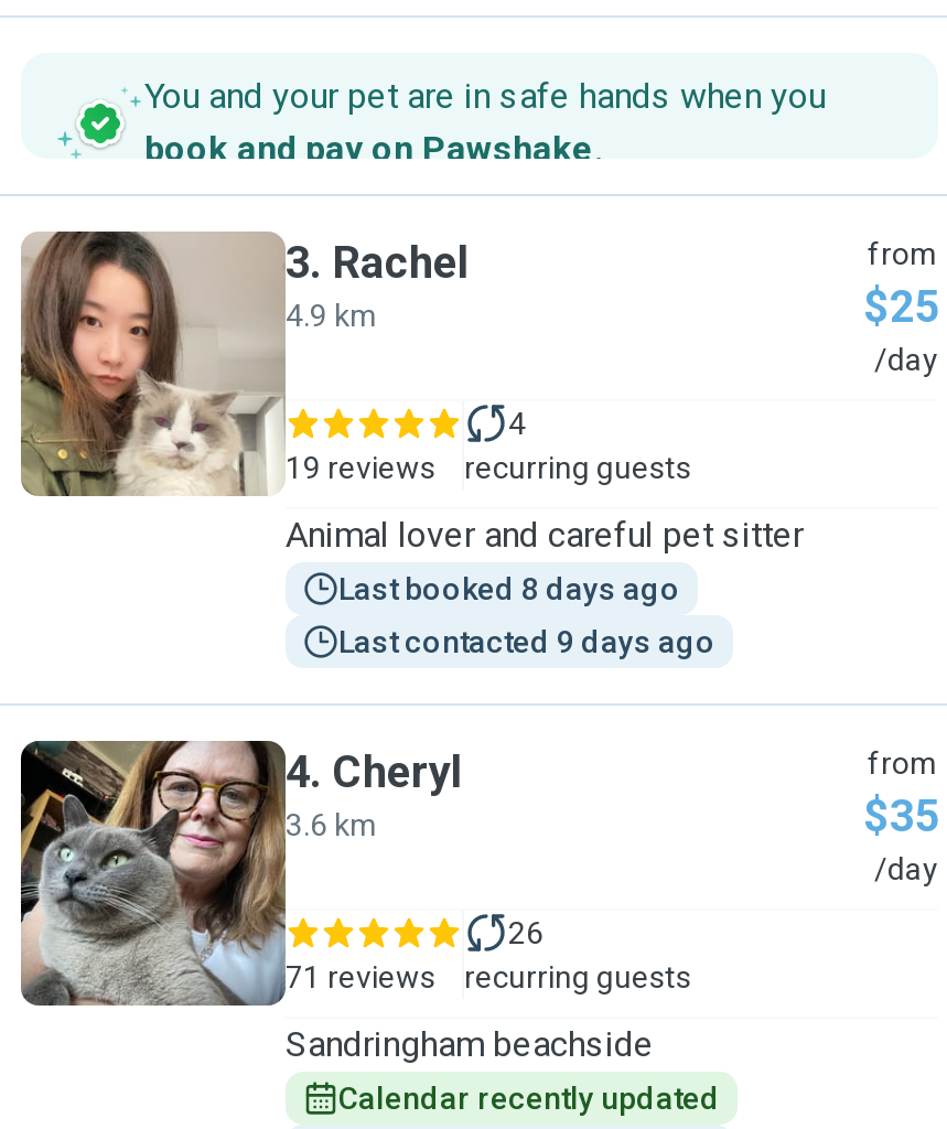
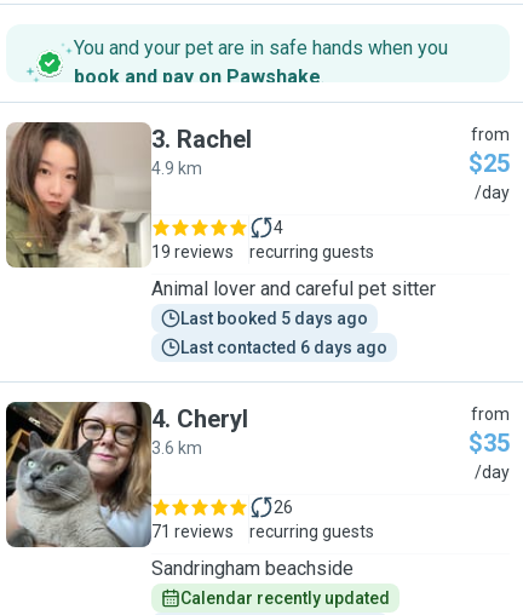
[338,571,680,606] Last booked 8 days ago -> [180,309,368,328] Last booked 5 days ago
[338,624,715,659] Last contacted 9 days ago -> [180,338,387,357] Last contacted 6 days ago

